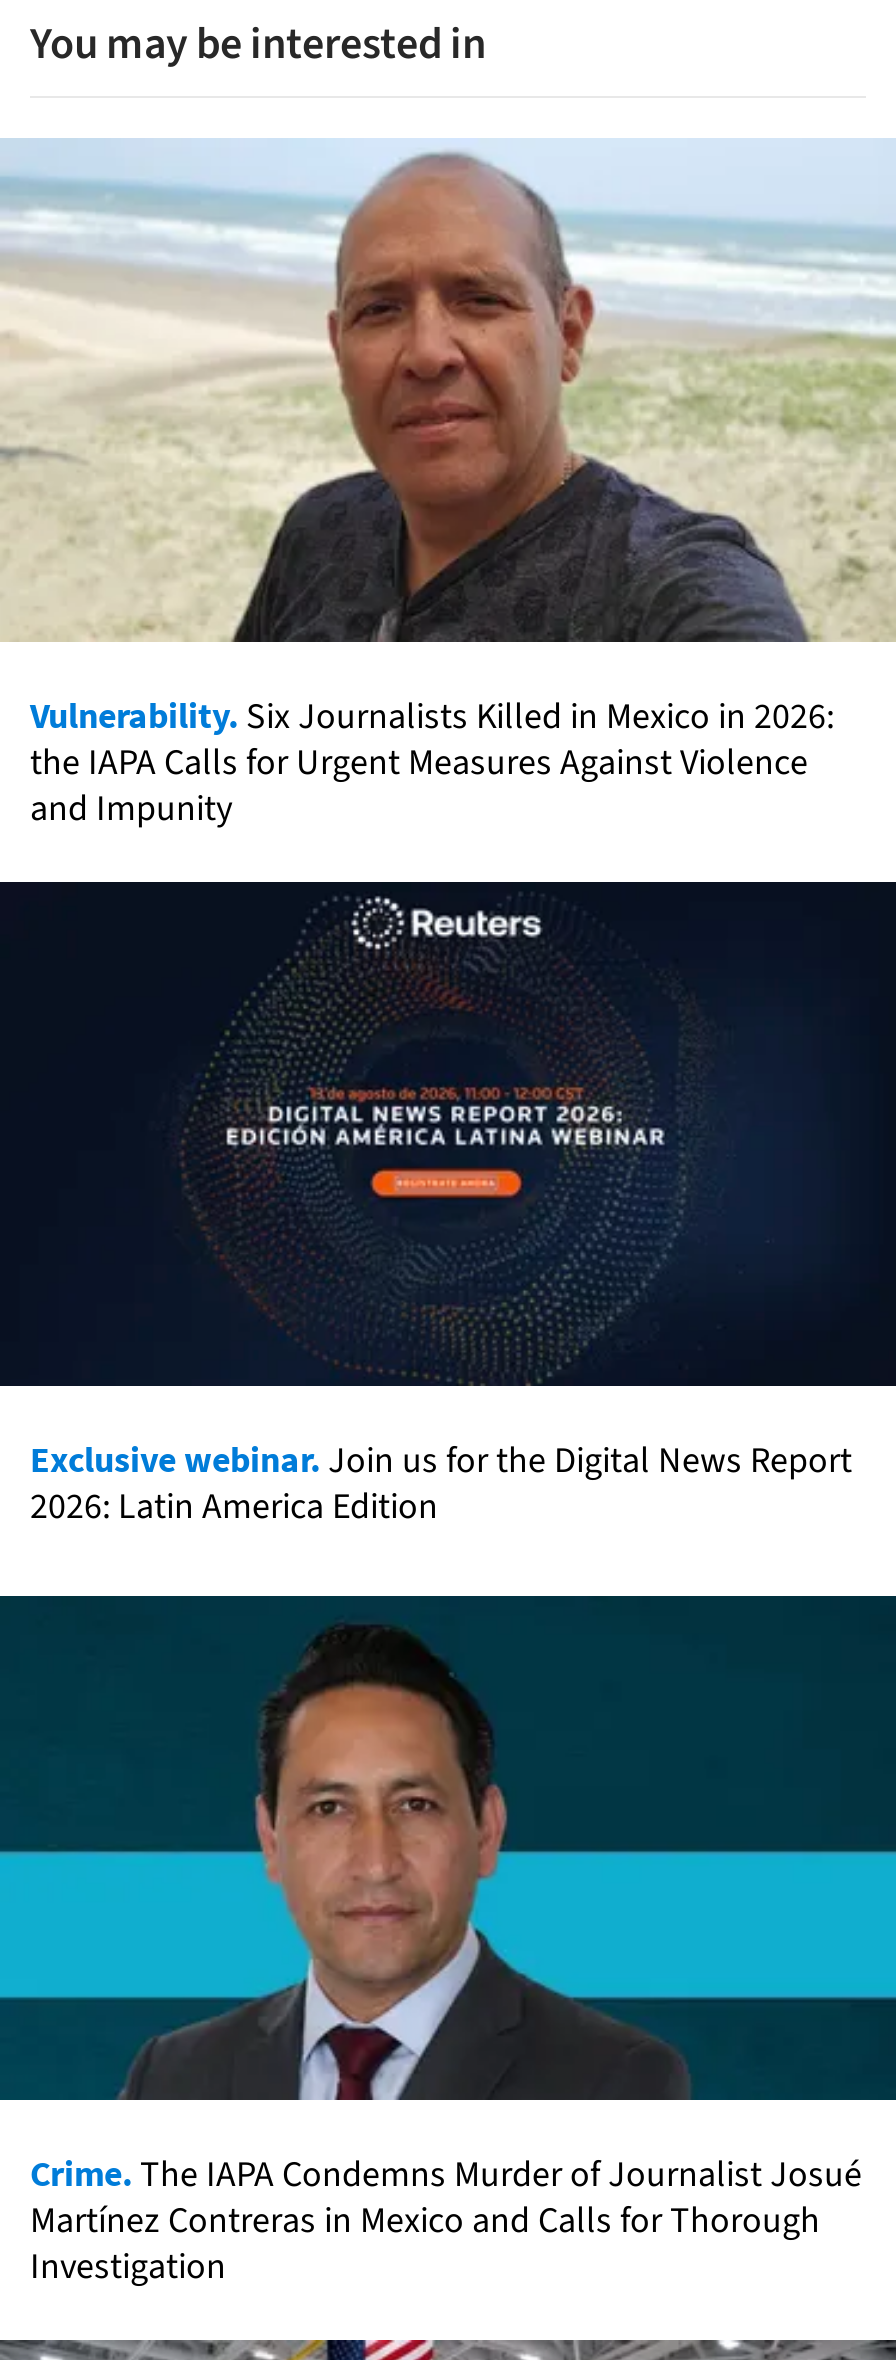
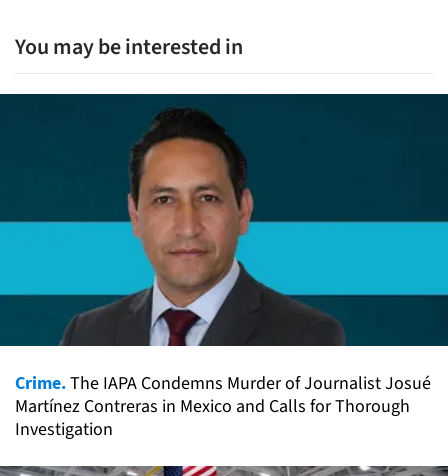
[6,138,890,834] [image] | Vulnerability. Six Journalists Killed in Mexico in 2026: | the IAPA Calls for Urgent Measures Against Violence | and Impunity -> none
[6,880,890,1532] [image] | Exclusive webinar. Join us for the Digital News Report | 2026: Latin America Edition -> none

